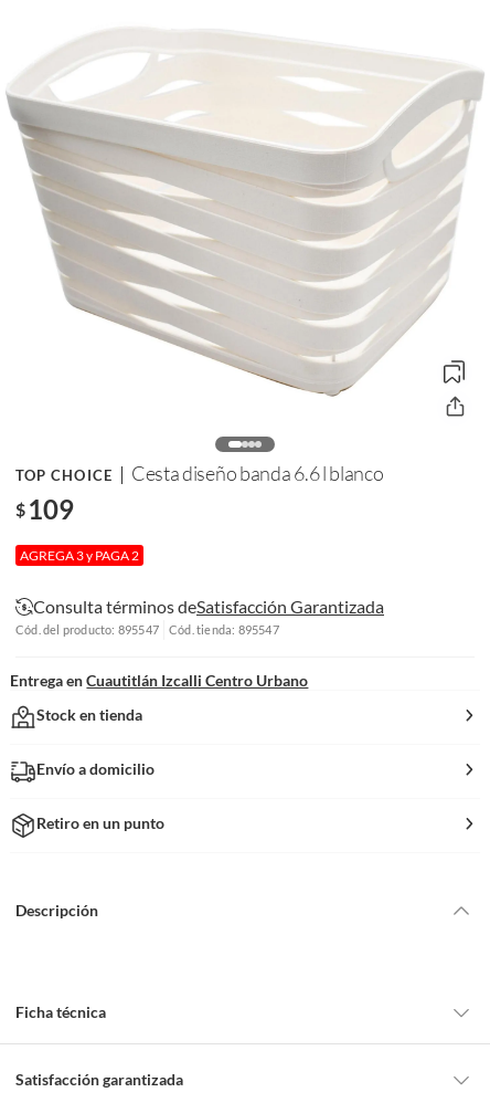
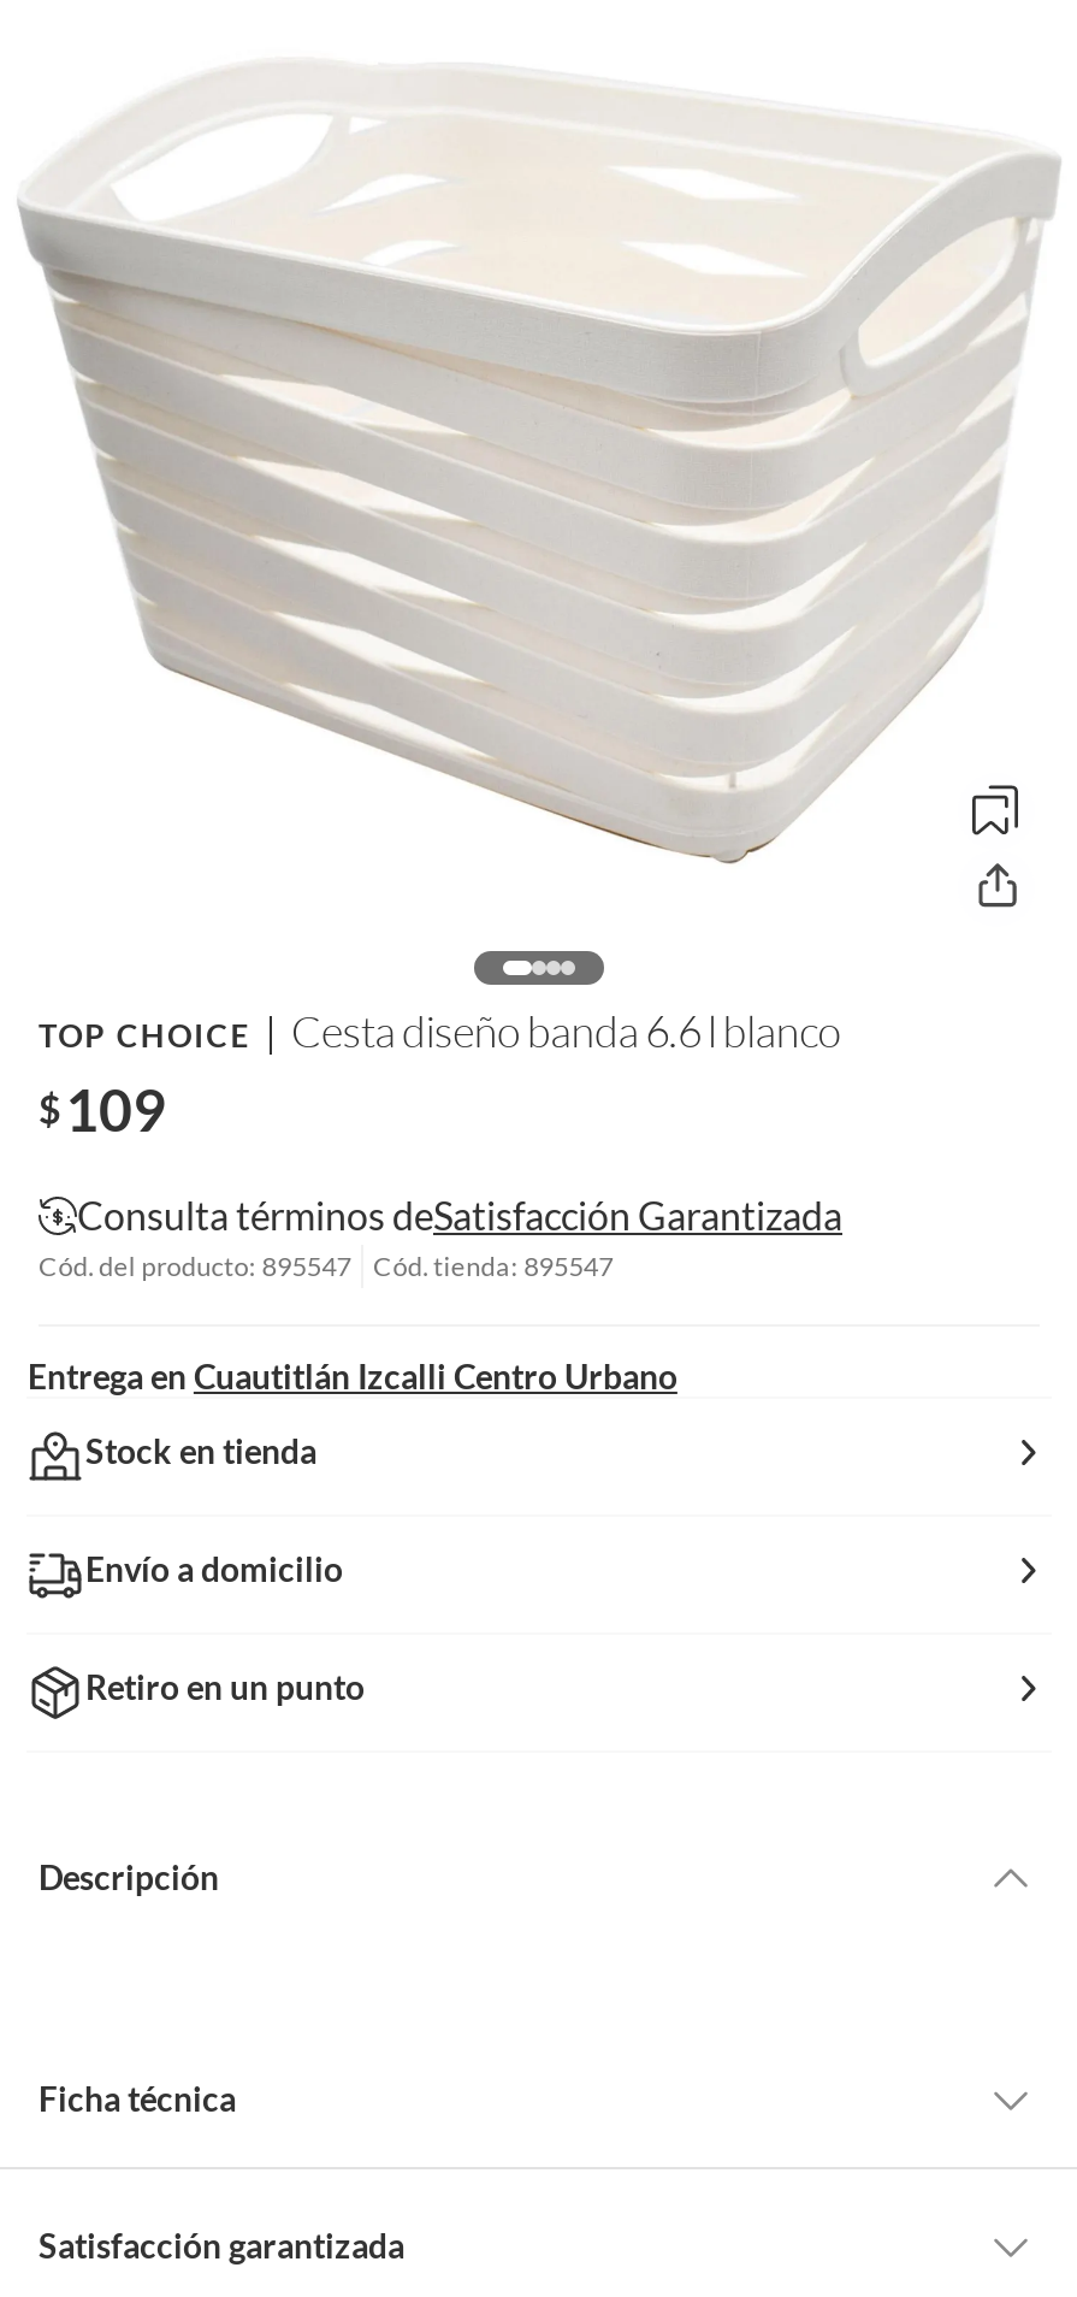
[20,547,139,563] AGREGA 3 y PAGA 2 -> none

